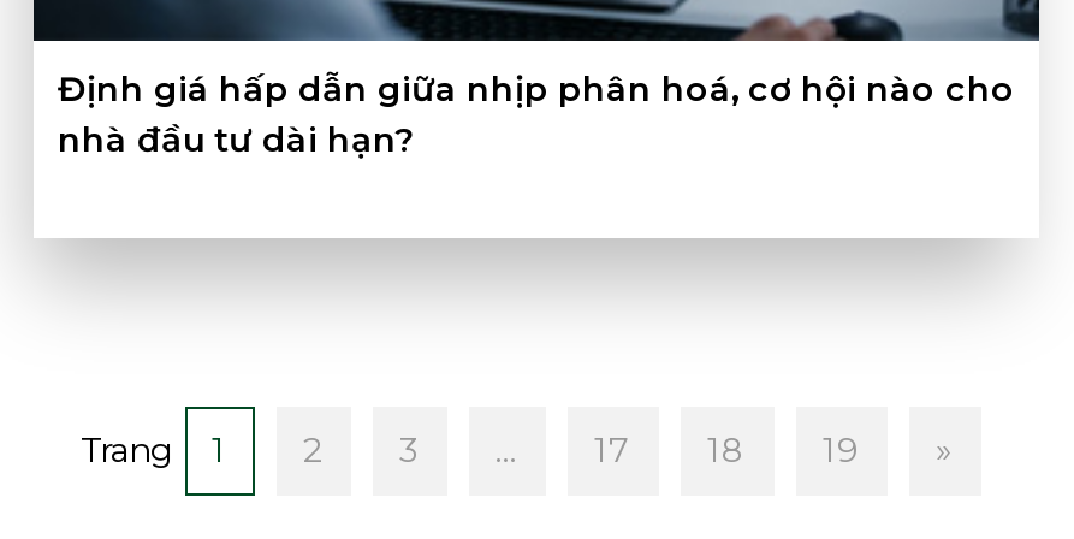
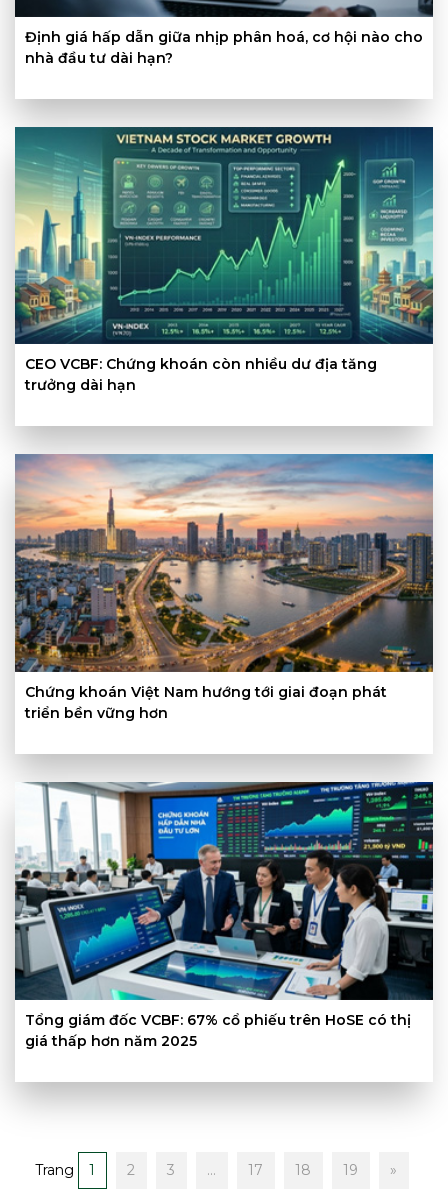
none -> [14,126,434,394] [image] | CEO VCBF: Chứng khoán còn nhiều dư địa tăng | trưởng dài hạn
none -> [14,426,434,722] [image] | Chứng khoán Việt Nam hướng tới giai đoạn phát | triển bền vững hơn
none -> [15,754,434,1050] [image] | Tổng giám đốc VCBF: 67% cổ phiếu trên HoSE có thị | giá thấp hơn năm 2025

